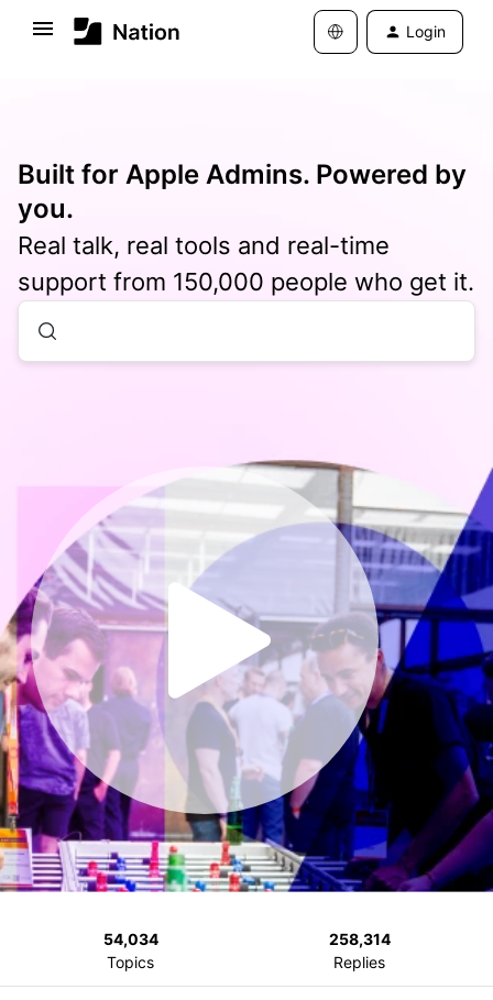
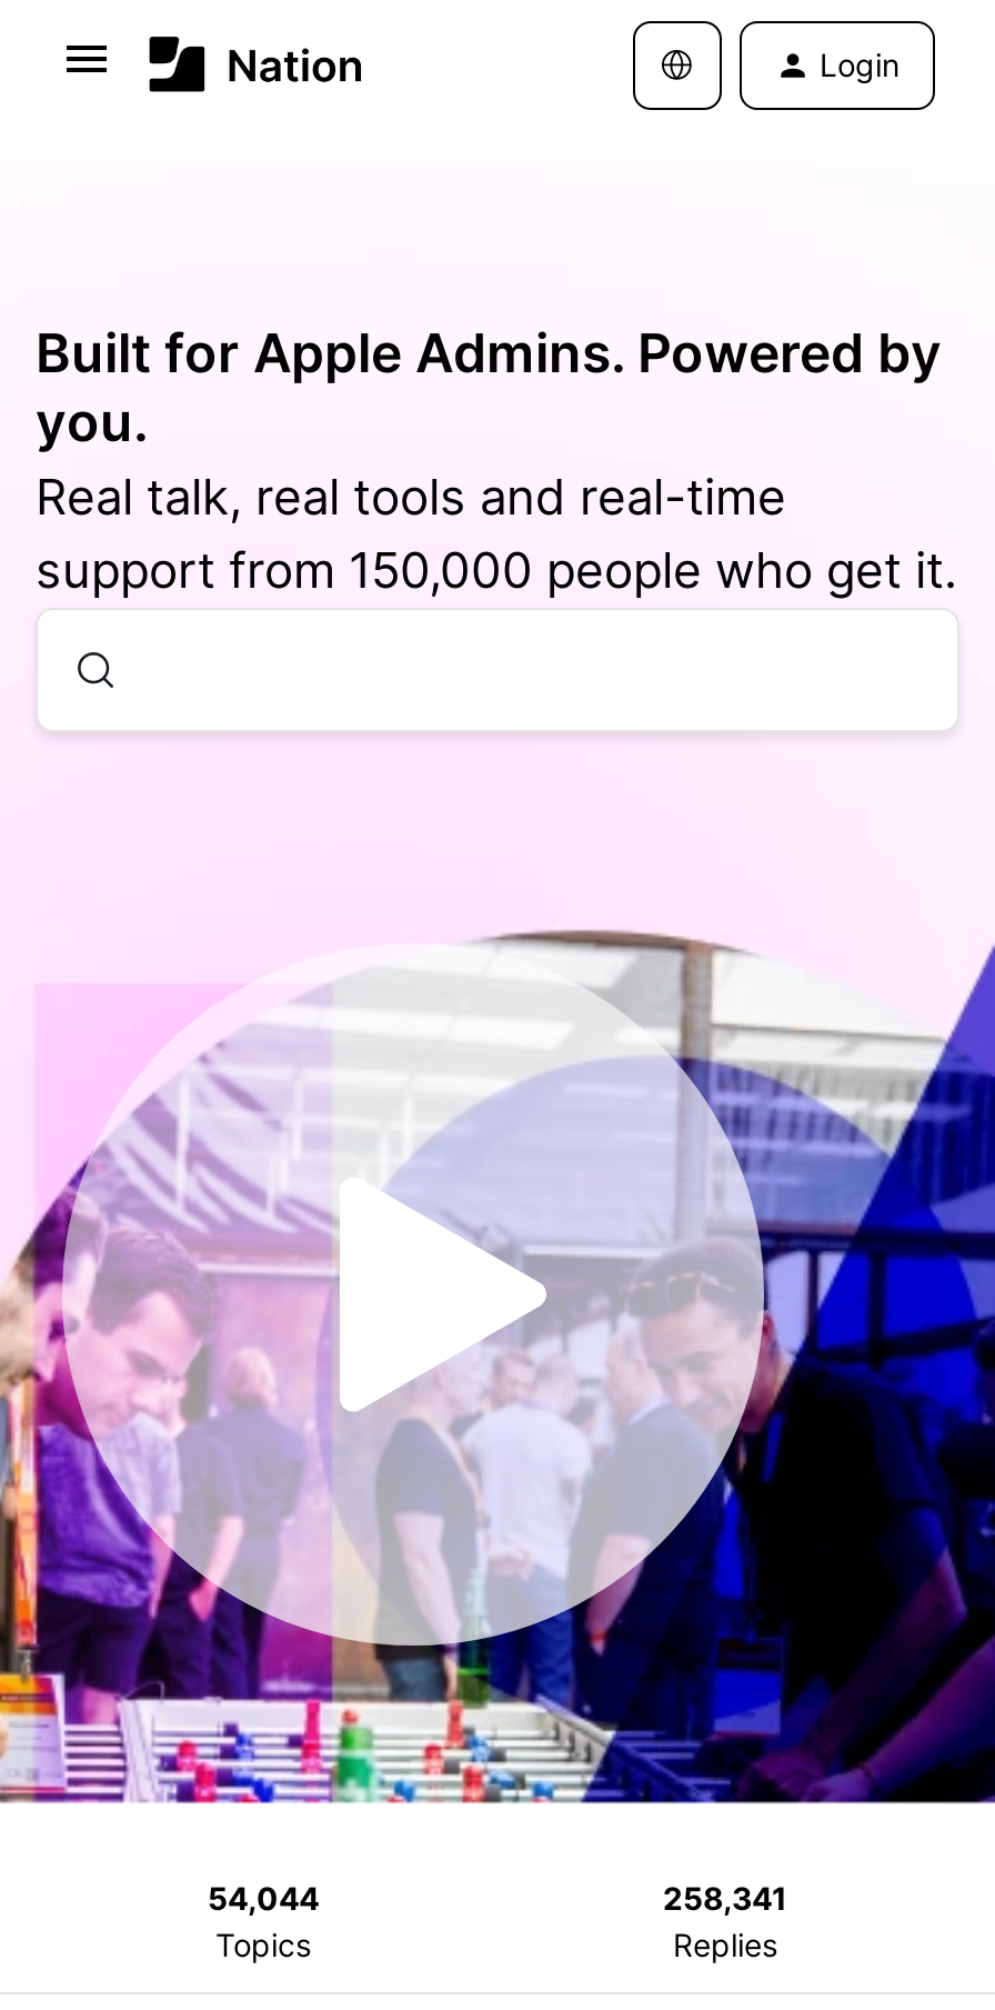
[103,930,158,949] 54,034 -> [208,1879,319,1917] 54,044
[328,930,390,949] 258,314 -> [663,1879,787,1917] 258,341

